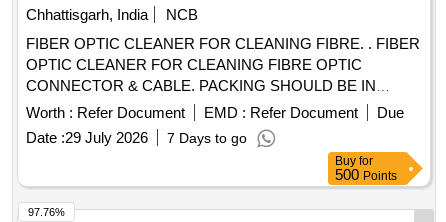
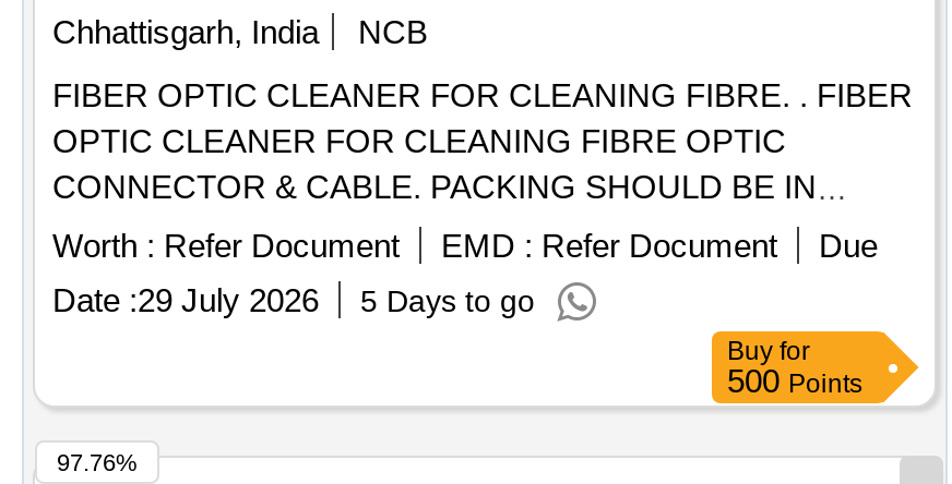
[26,129,247,146] Date : 29 July 2026 7 Days to go -> [52,282,535,319] Date : 29 July 2026 5 Days to go

